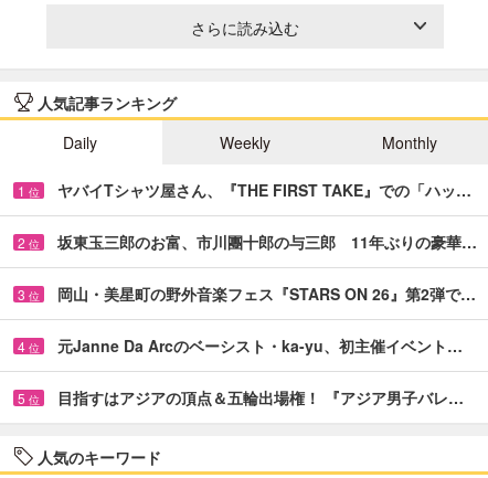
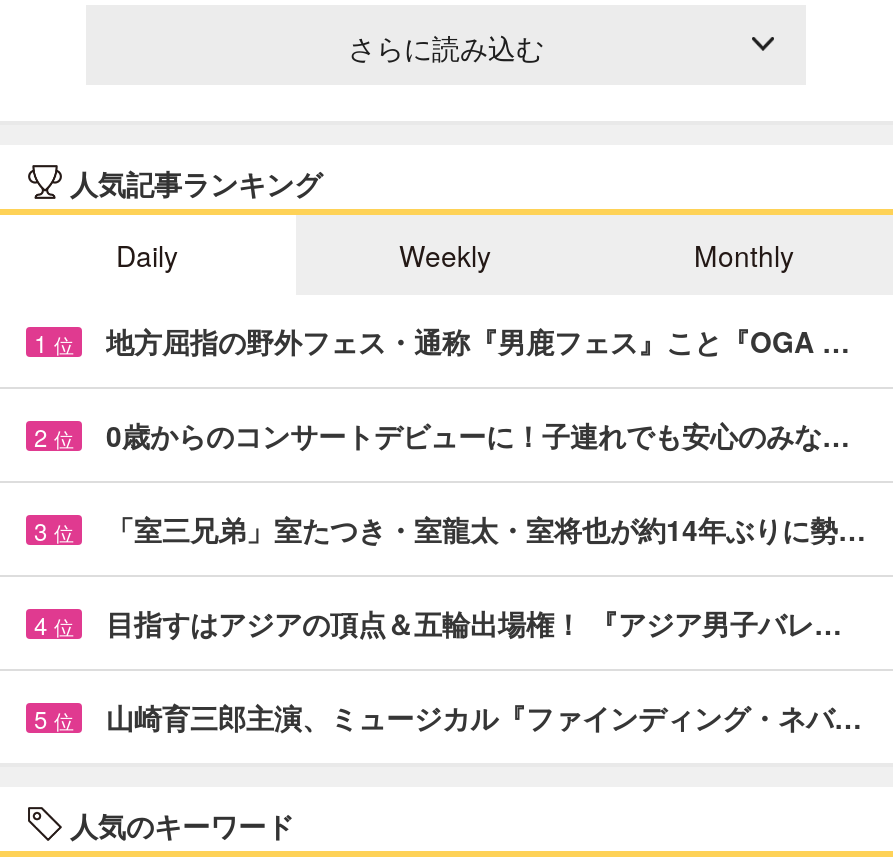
[57,179,471,201] ヤバイTシャツ屋さん、『THE FIRST TAKE』での「ハッ… -> [106,321,850,361] 地方屈指の野外フェス・通称『男鹿フェス』こと『OGA …
[57,230,477,253] 坂東玉三郎のお富、市川團十郎の与三郎 11年ぶりの豪華… -> [106,415,850,455] 0歳からのコンサートデビューに！子連れでも安心のみな…
[57,282,476,304] 岡山・美星町の野外音楽フェス『STARS ON 26』第2弾で… -> [106,509,866,549] 「室三兄弟」室たつき・室龍太・室将也が約14年ぶりに勢…
[57,334,463,356] 元Janne Da Arcのベーシスト・ka-yu、初主催イベント… -> none
none -> [106,697,862,737] 山崎育三郎主演、ミュージカル『ファインディング・ネバ…
moved [57,386,464,408] -> [106,603,842,643]: 目指すはアジアの頂点＆五輪出場権！ 『アジア男子バレ…

